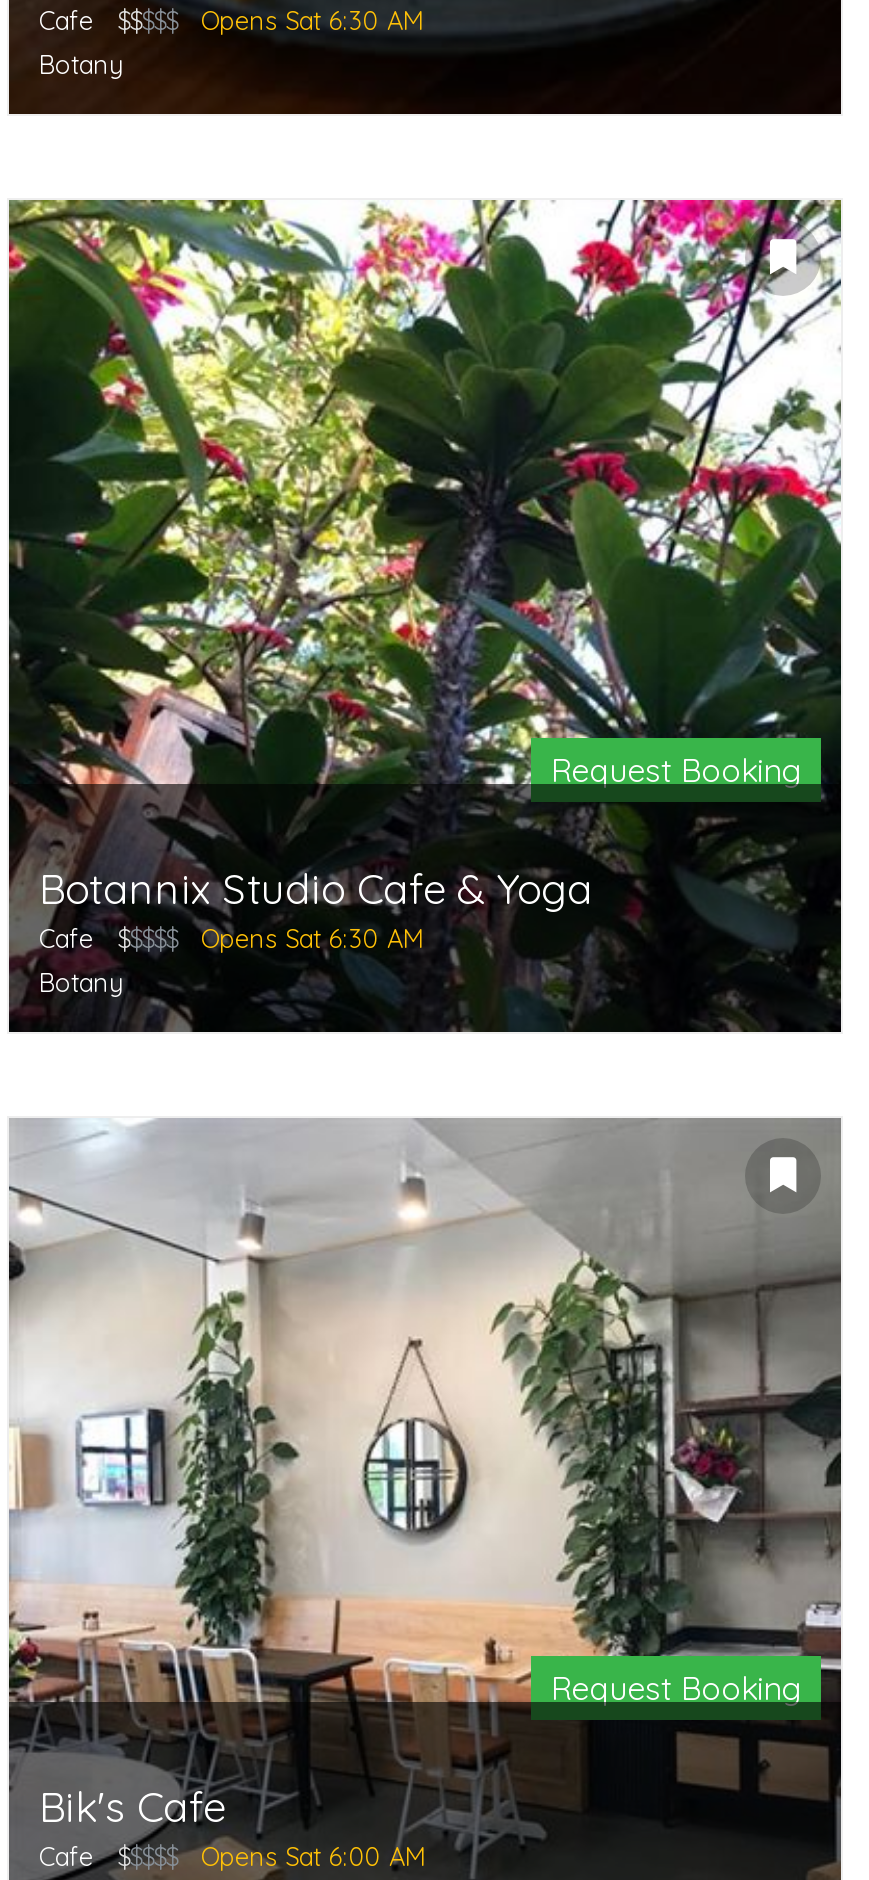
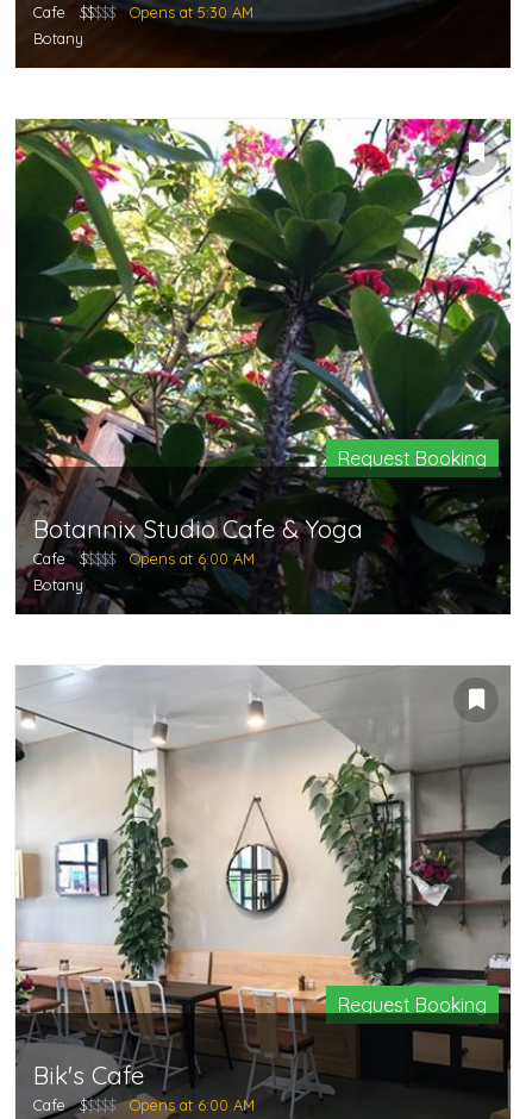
[201,5,423,37] Opens Sat 6:30 AM -> [130,3,253,22] Opens at 5:30 AM
[201,923,423,955] Opens Sat 6:30 AM -> [130,549,255,568] Opens at 6:00 AM
[201,1841,425,1873] Opens Sat 6:00 AM -> [130,1096,255,1115] Opens at 6:00 AM

